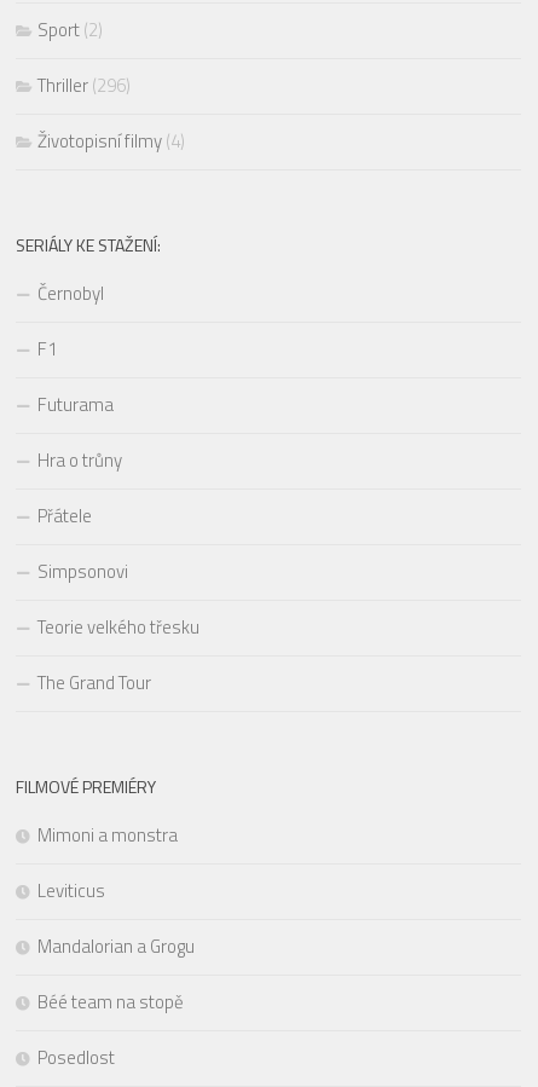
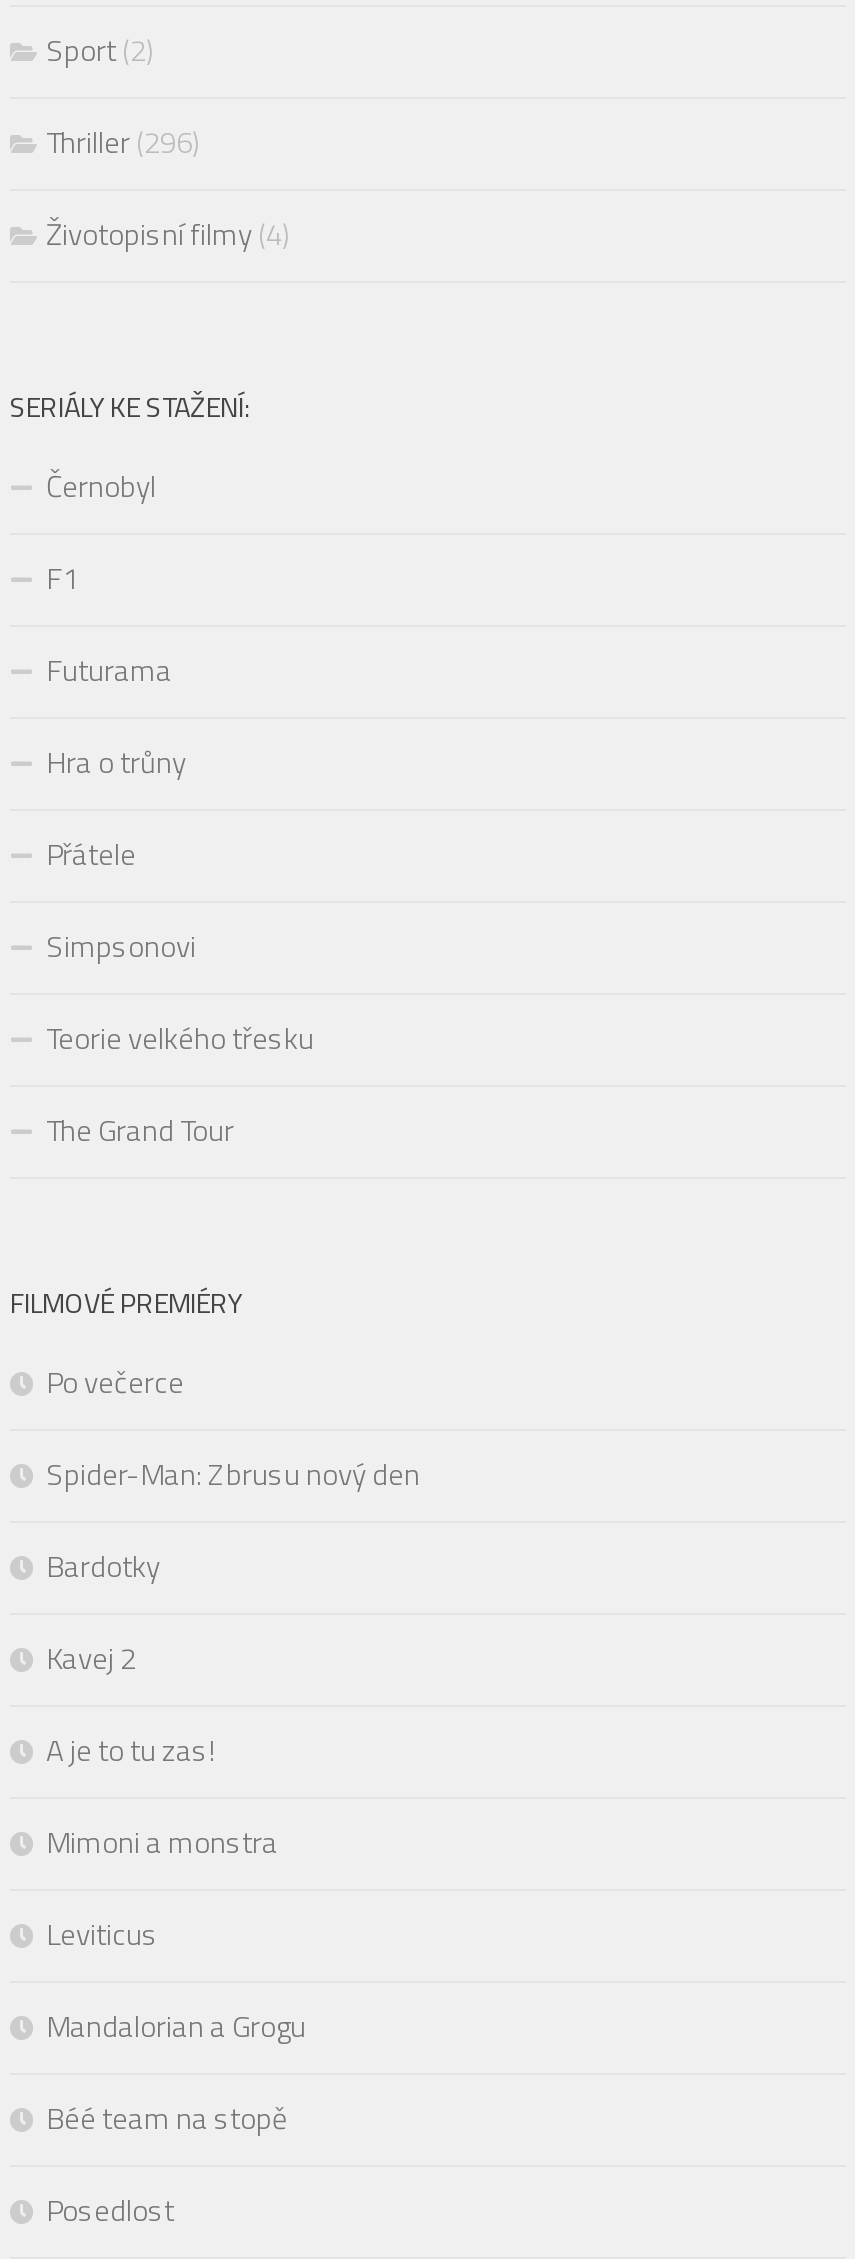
none -> [46,1359,420,1773] Po večerce | Spider-Man: Zbrusu nový den | Bardotky | Kavej 2 | A je to tu zas!

